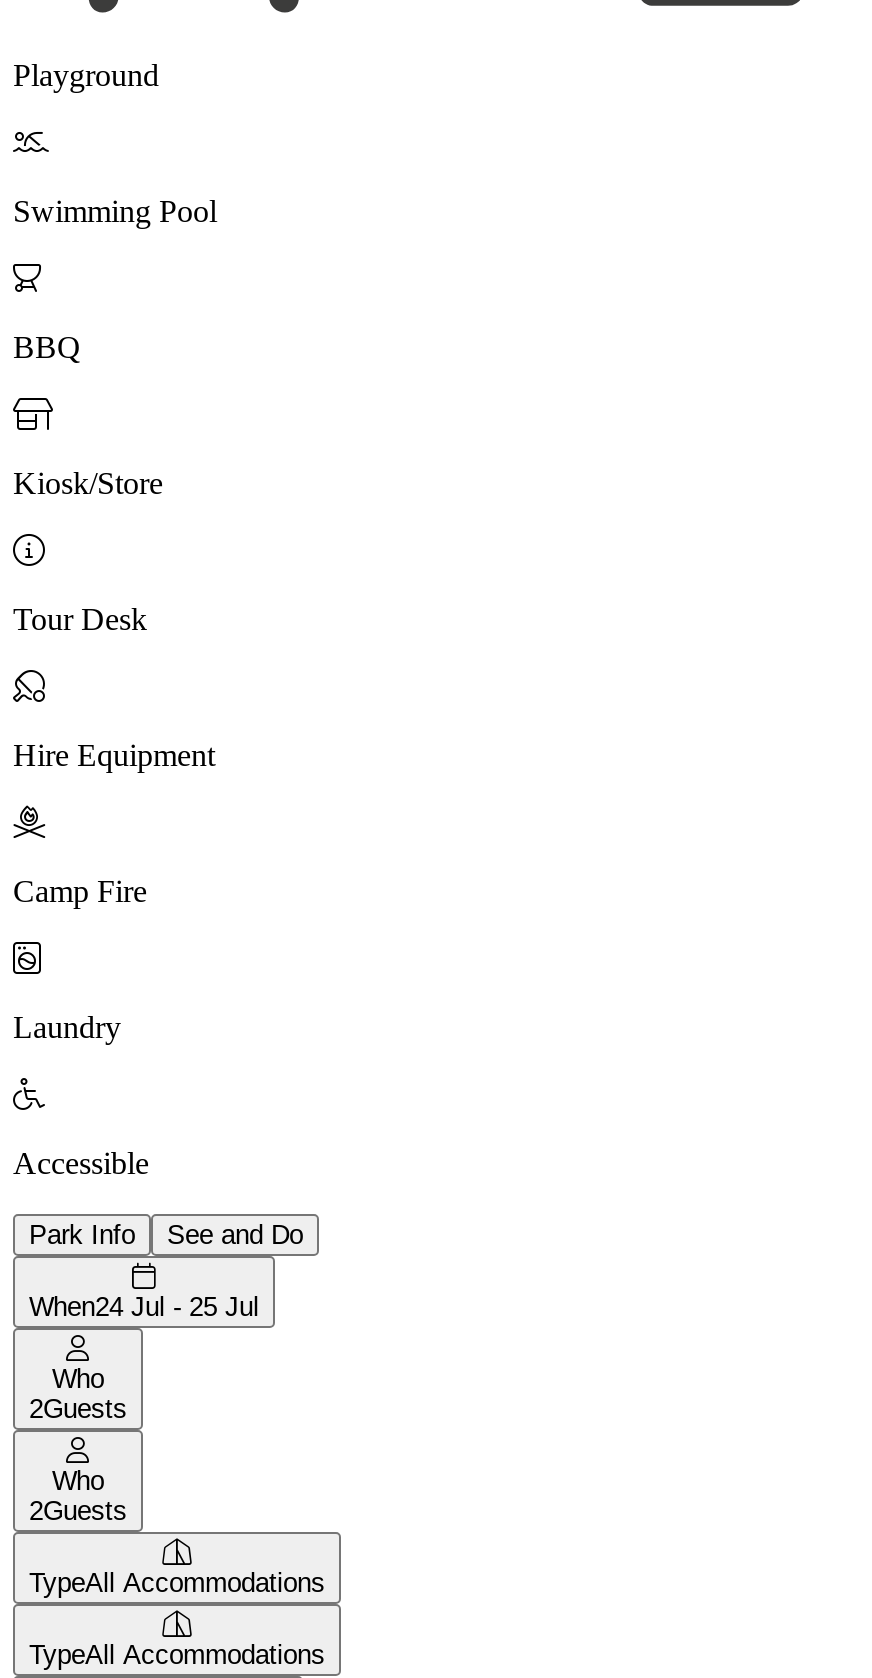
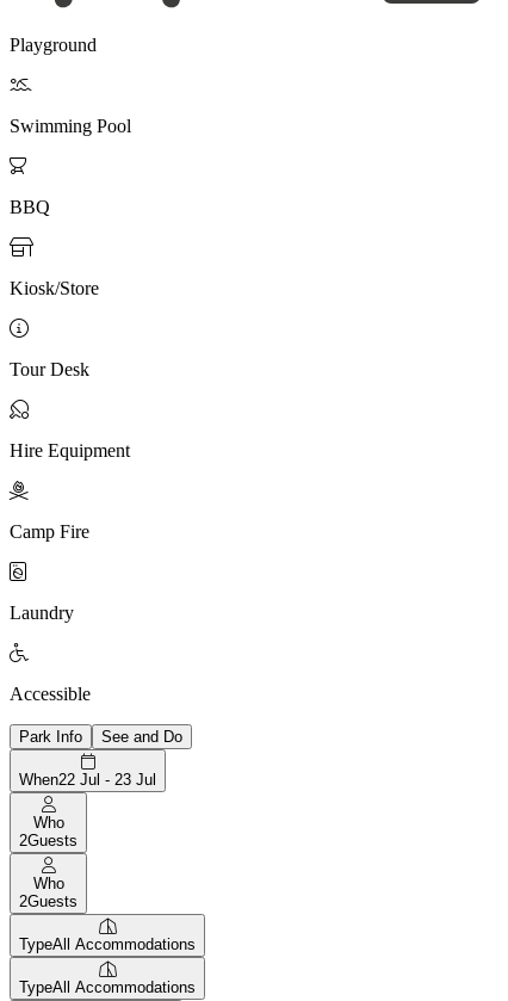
[29,1292,259,1322] When24 Jul - 25 Jul -> [19,771,156,789] When22 Jul - 23 Jul

